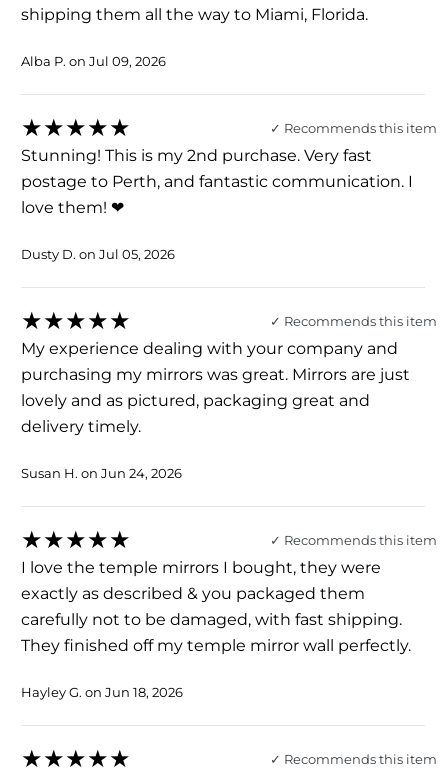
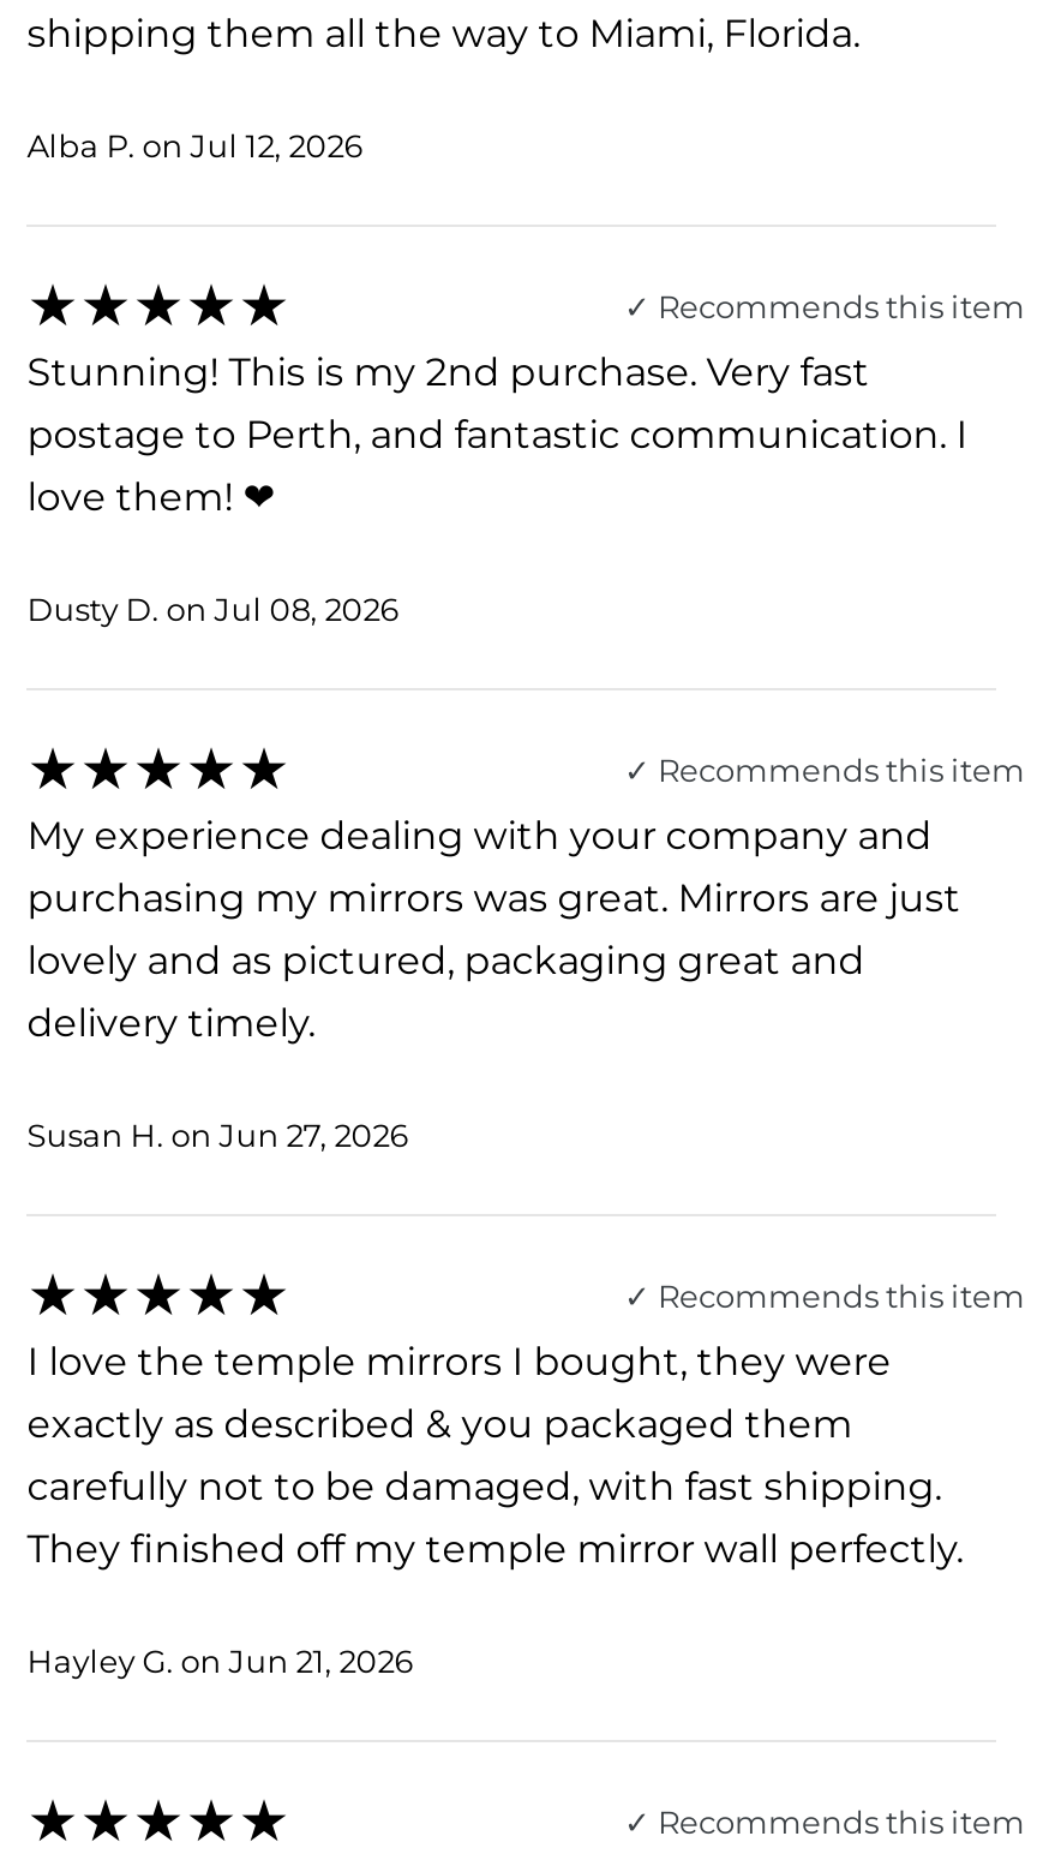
[21,53,166,69] Alba P. on Jul 09, 2026 -> [27,126,363,165] Alba P. on Jul 12, 2026
[21,246,175,262] Dusty D. on Jul 05, 2026 -> [27,590,399,628] Dusty D. on Jul 08, 2026
[21,465,182,481] Susan H. on Jun 24, 2026 -> [27,1116,409,1154] Susan H. on Jun 27, 2026
[21,684,183,700] Hayley G. on Jun 18, 2026 -> [27,1641,413,1680] Hayley G. on Jun 21, 2026

